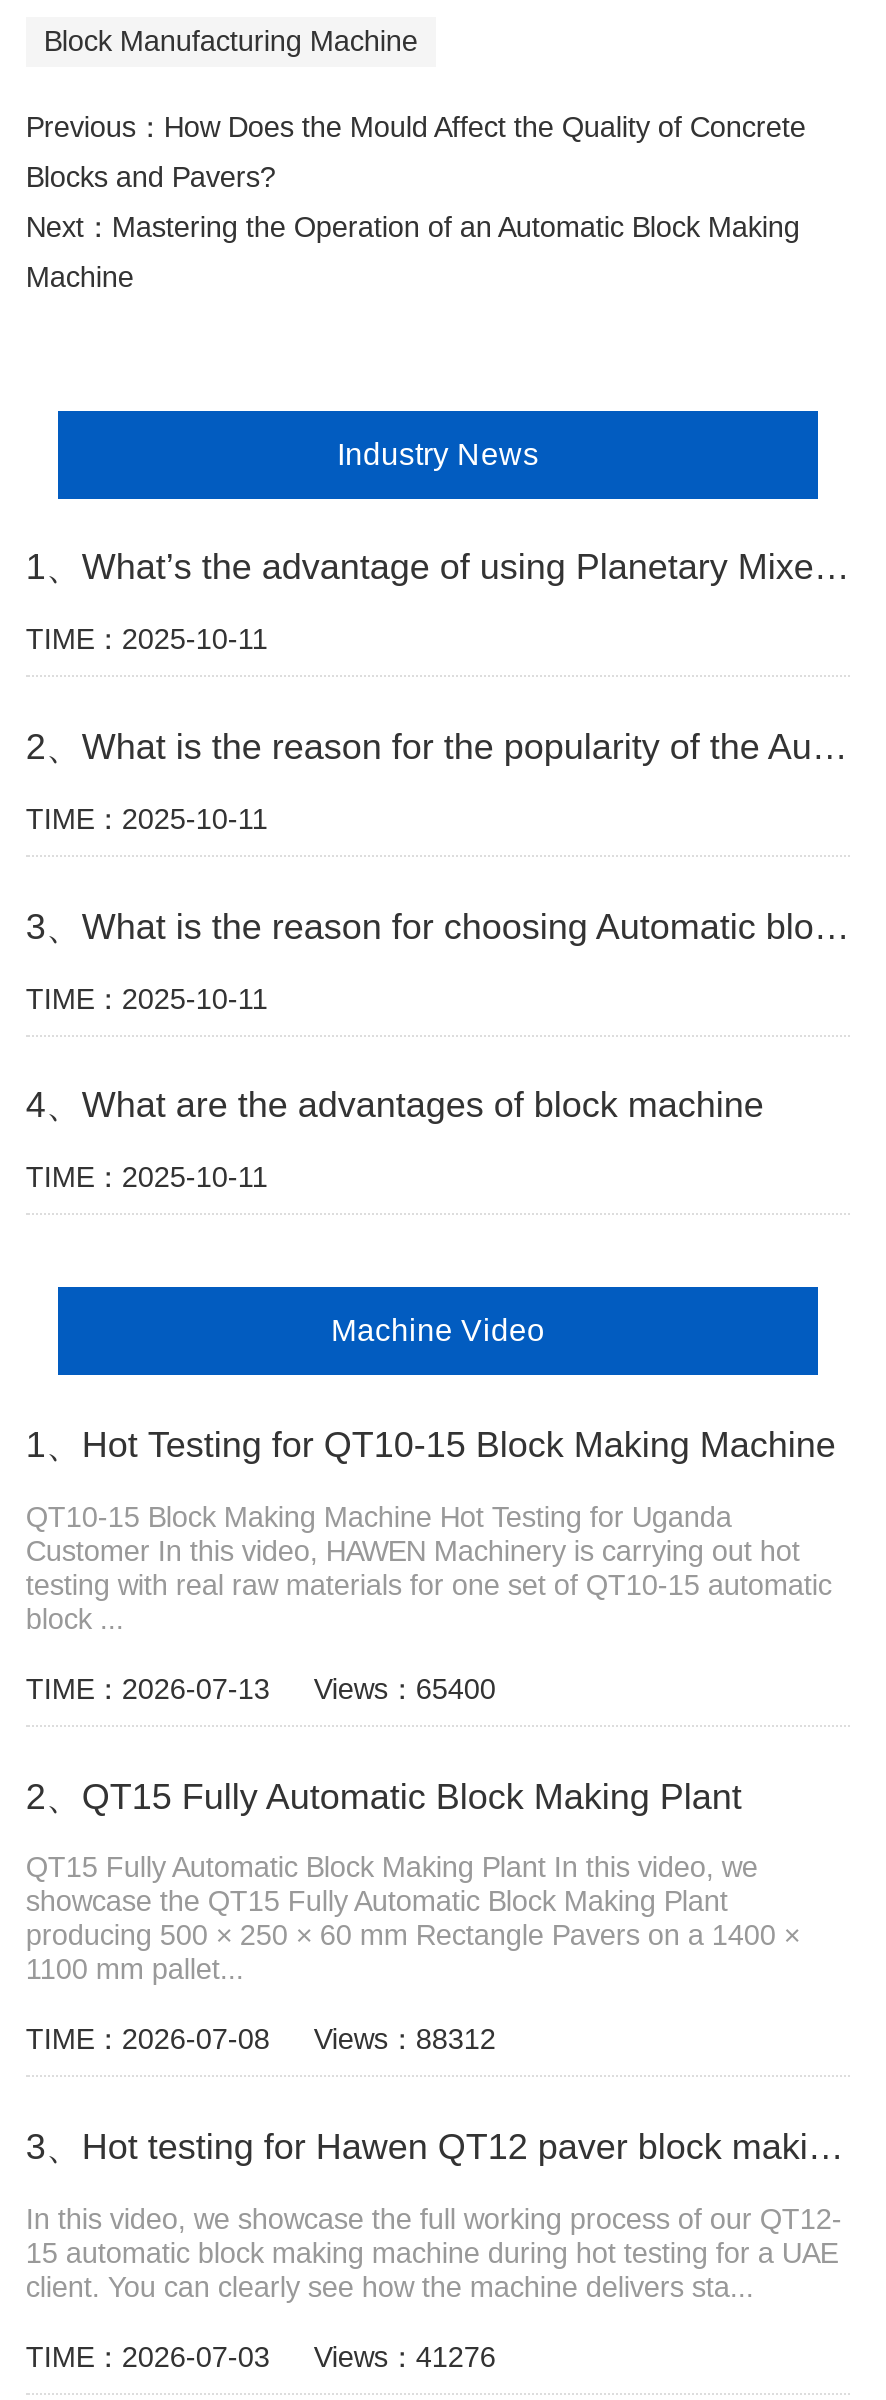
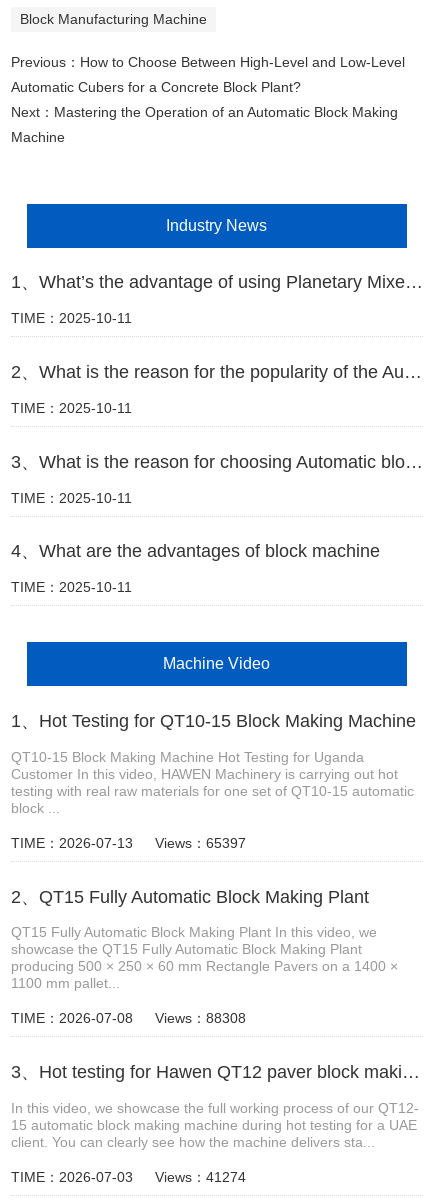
[26,111,806,143] Previous：How Does the Mould Affect the Quality of Concrete -> [11,54,405,70] Previous：How to Choose Between High-Level and Low-Level
[26,161,276,193] Blocks and Pavers? -> [11,79,301,95] Automatic Cubers for a Concrete Block Plant?
[26,1672,496,1704] TIME：2026-07-13 Views：65400 -> [11,835,246,851] TIME：2026-07-13 Views：65397
[26,2023,496,2055] TIME：2026-07-08 Views：88312 -> [11,1010,246,1026] TIME：2026-07-08 Views：88308
[26,2340,496,2372] TIME：2026-07-03 Views：41276 -> [11,1169,246,1185] TIME：2026-07-03 Views：41274

